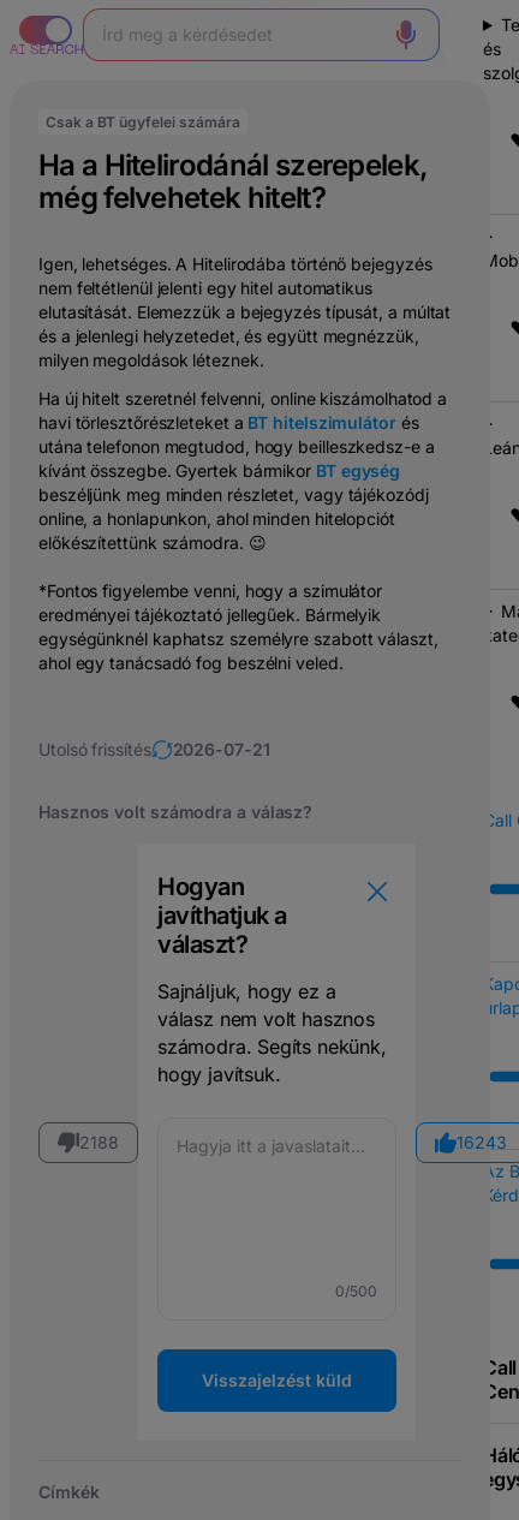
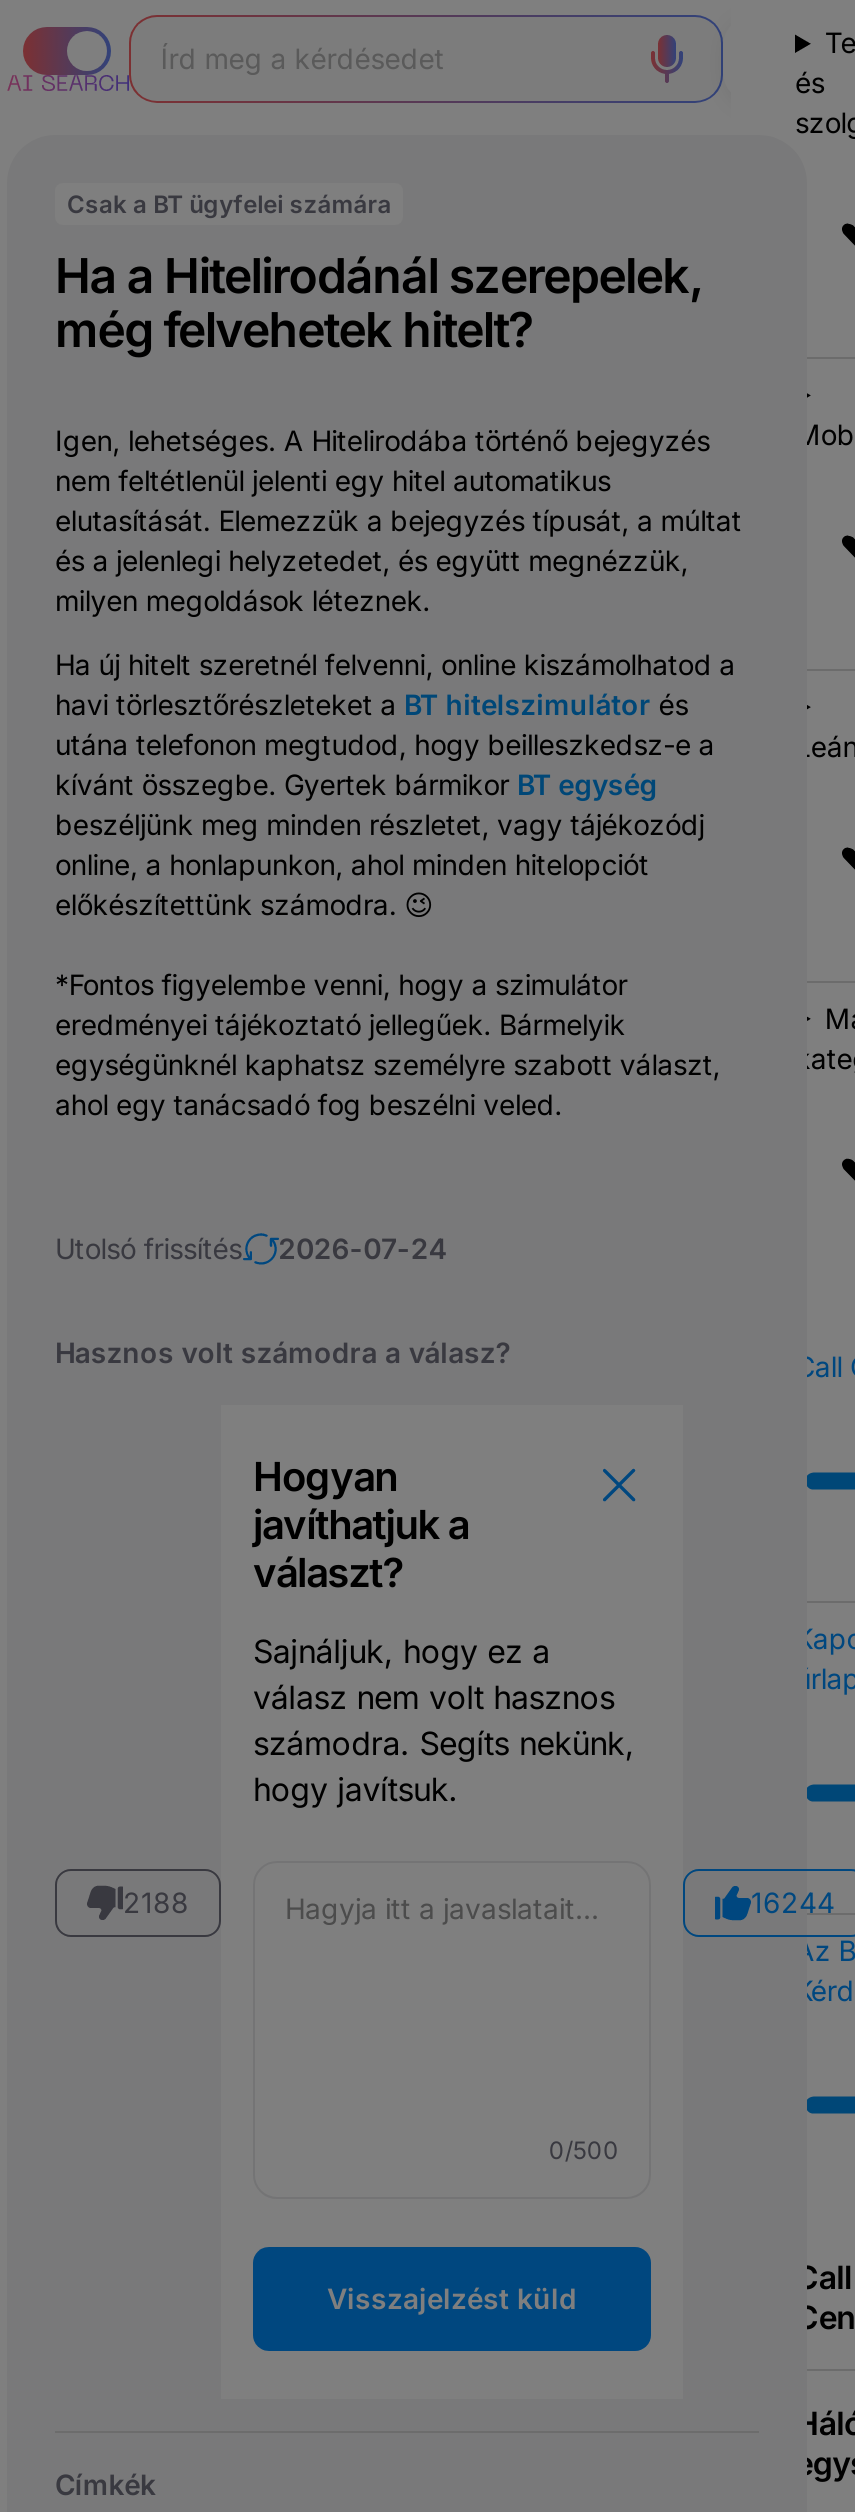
[38,739,270,759] Utolsó frissítés 2026-07-21 -> [55,1231,446,1265] Utolsó frissítés 2026-07-24
[457,1131,507,1152] 16243 -> [751,1884,835,1918] 16244

